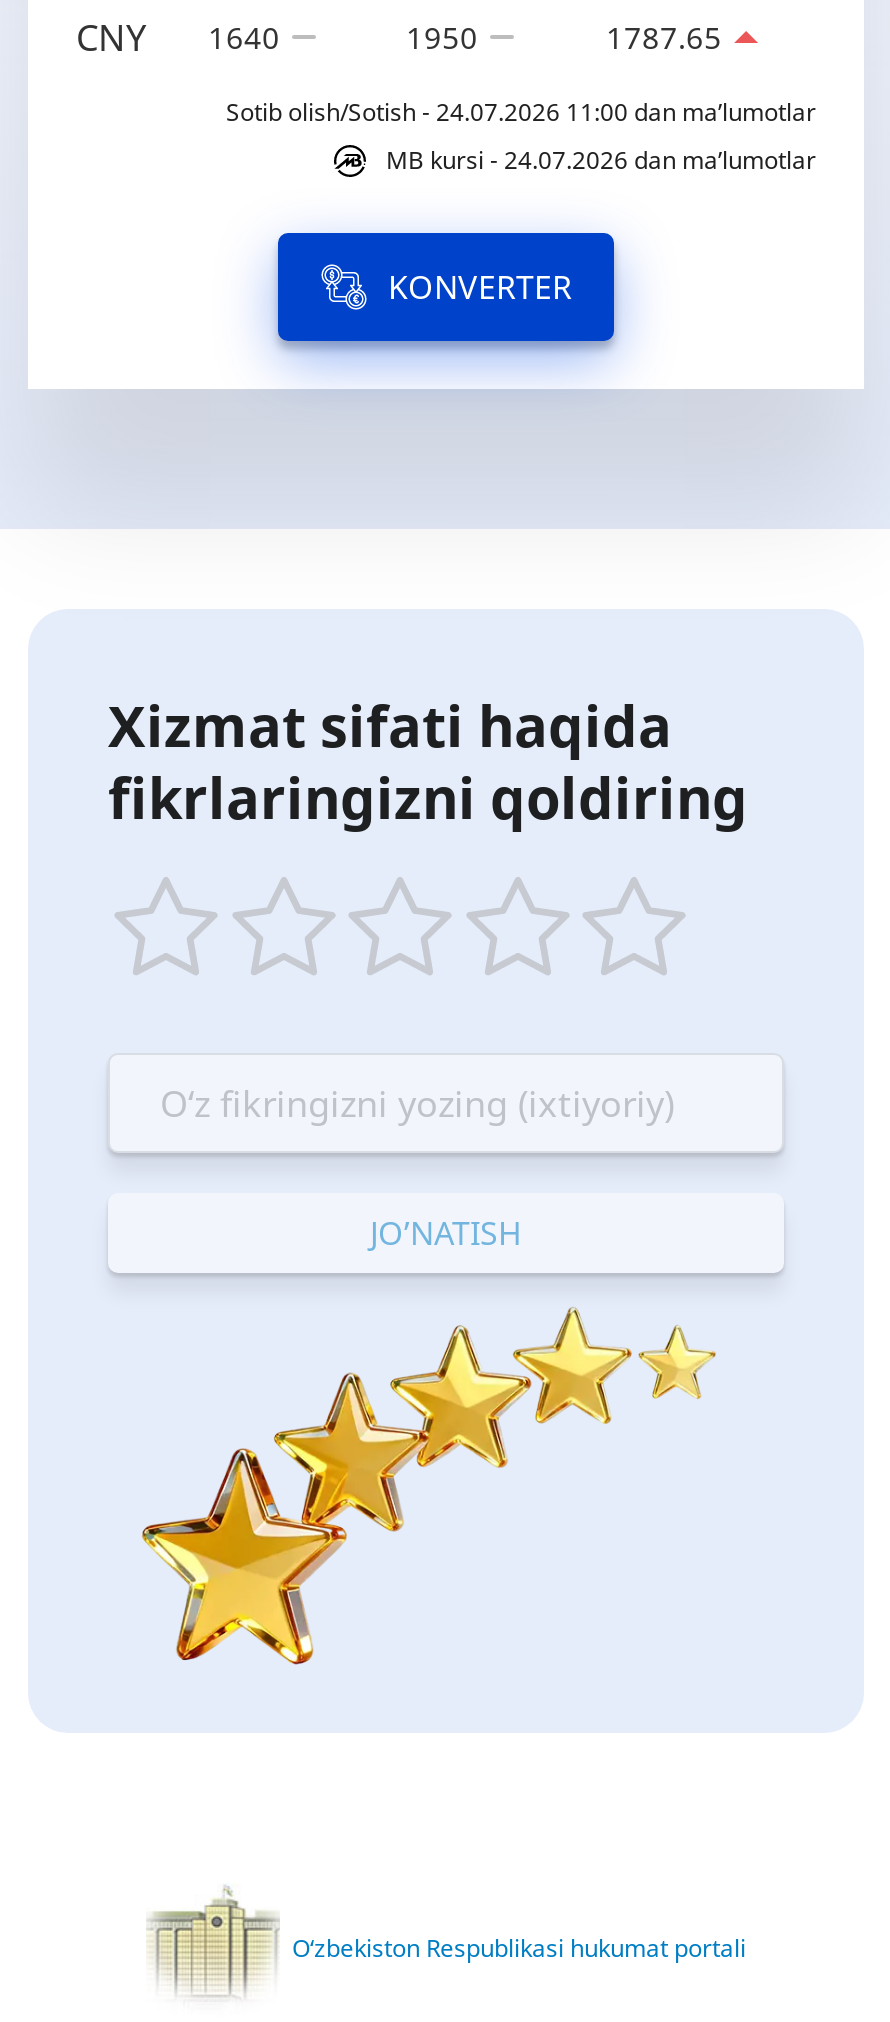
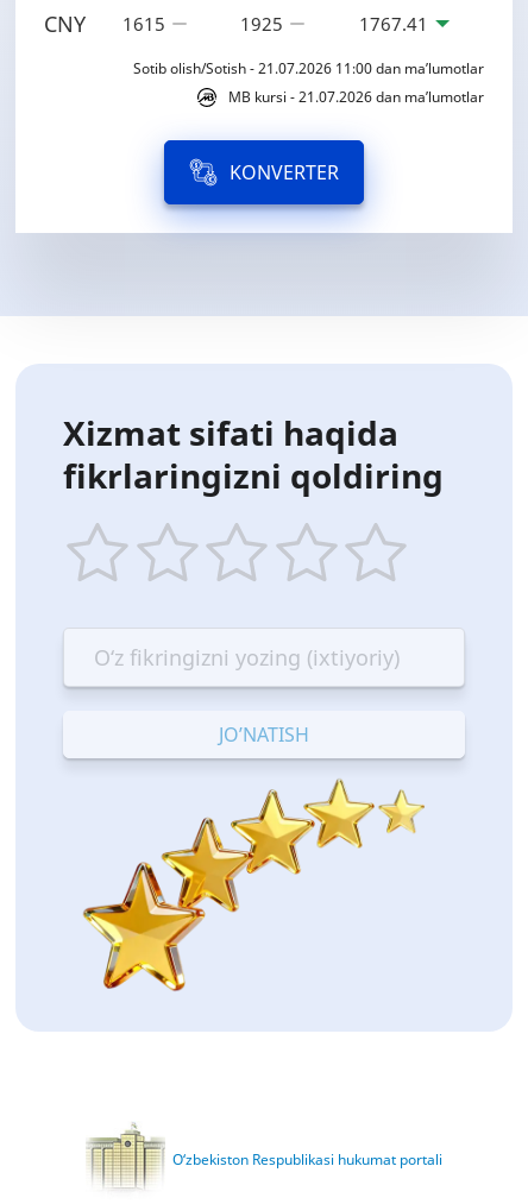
[76,13,280,61] CNY 1640 -> [44,10,165,38] CNY 1615
[406,17,478,57] 1950 -> [240,12,283,36] 1925
[606,17,722,57] 1787.65 -> [359,12,428,36] 1767.41
[226,95,816,129] Sotib olish/Sotish - 24.07.2026 11:00 dan ma’lumotlar -> [133,58,484,78] Sotib olish/Sotish - 21.07.2026 11:00 dan ma’lumotlar
[386,143,816,177] MB kursi - 24.07.2026 dan ma’lumotlar -> [228,87,484,107] MB kursi - 21.07.2026 dan ma’lumotlar

